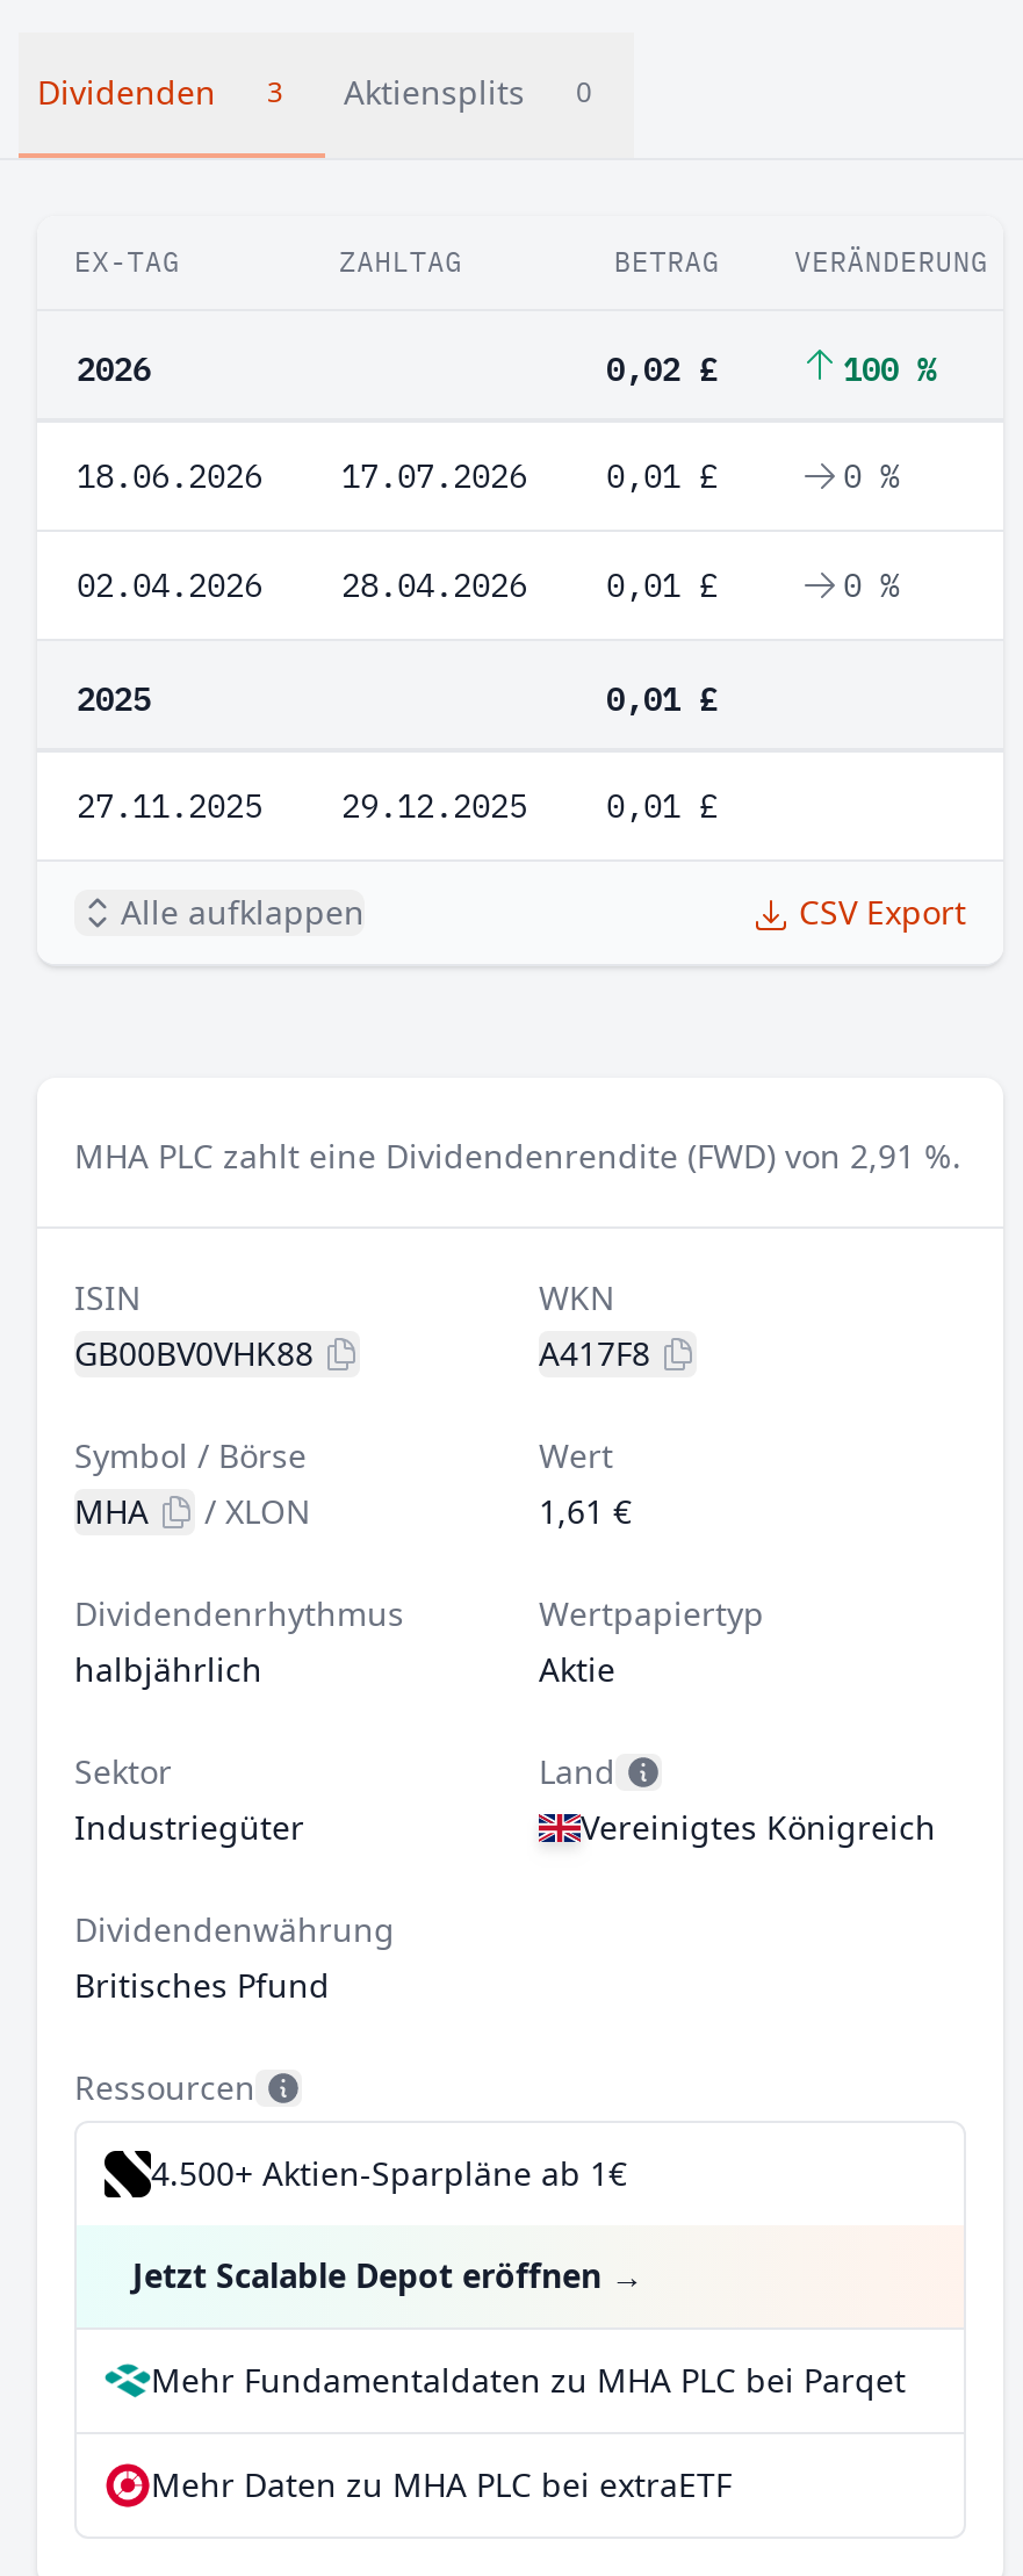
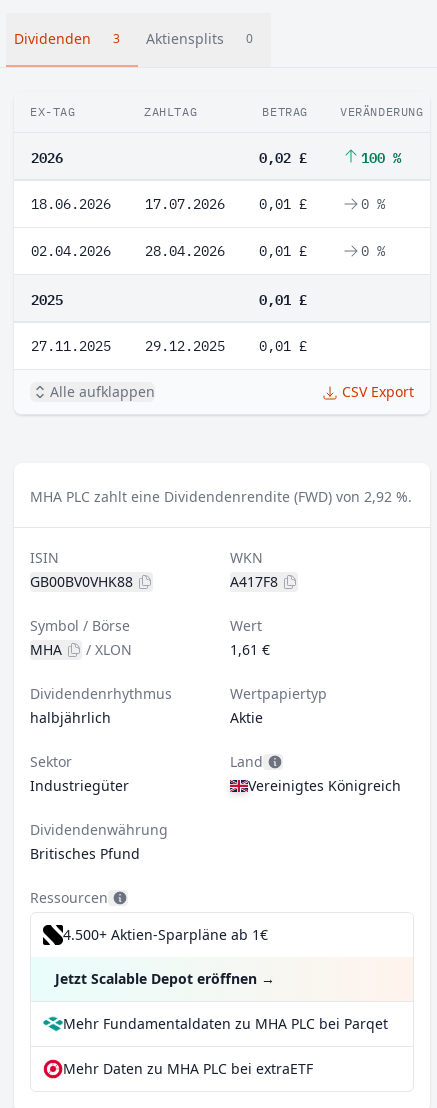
[74,1134,961,1178] MHA PLC zahlt eine Dividendenrendite (FWD) von 2,91 %. -> [30,487,412,506] MHA PLC zahlt eine Dividendenrendite (FWD) von 2,92 %.

